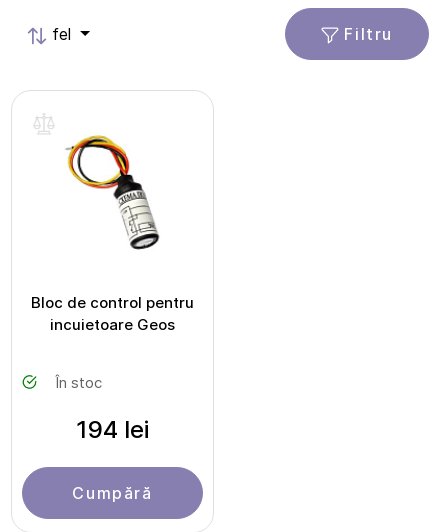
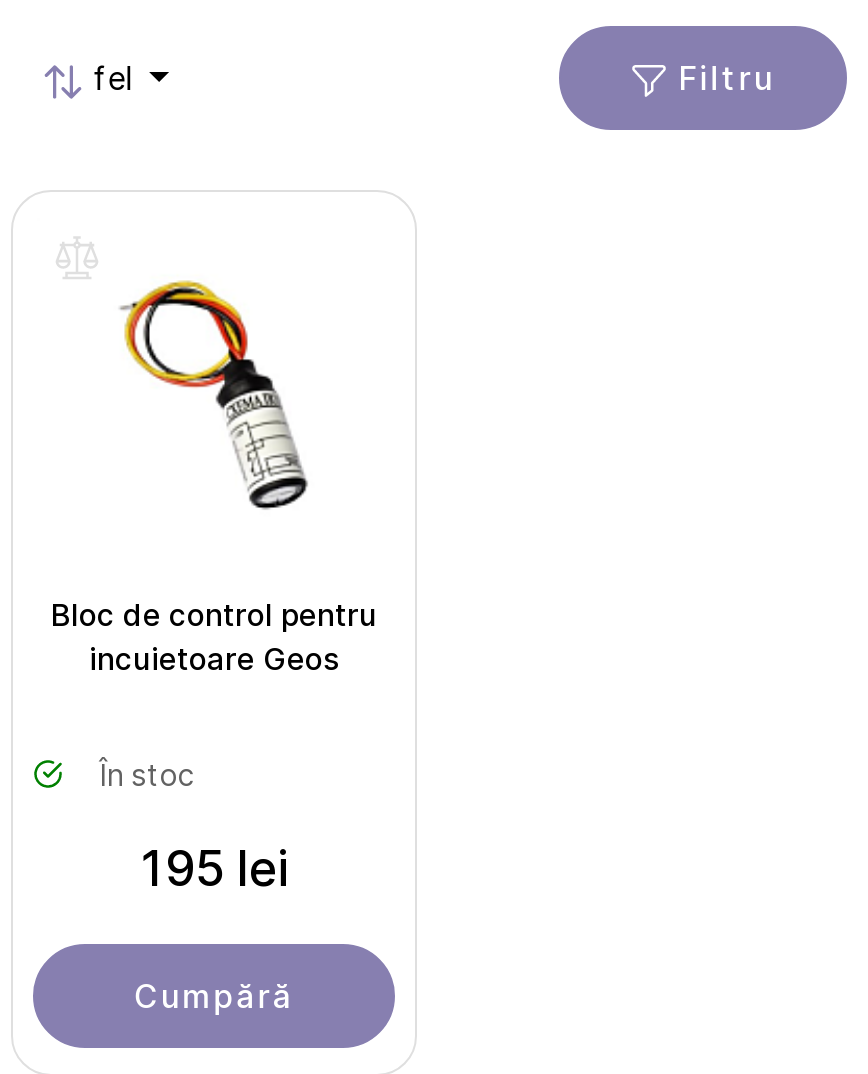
[76,415,149,444] 194 lei -> [141,840,287,898] 195 lei

